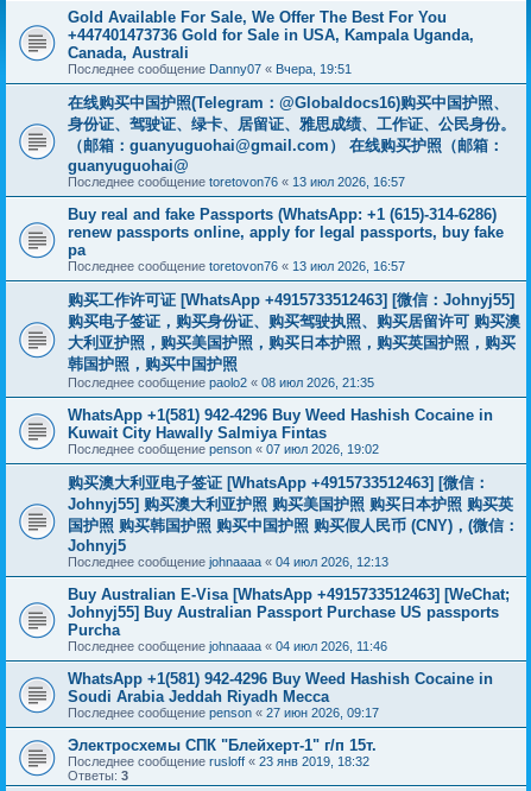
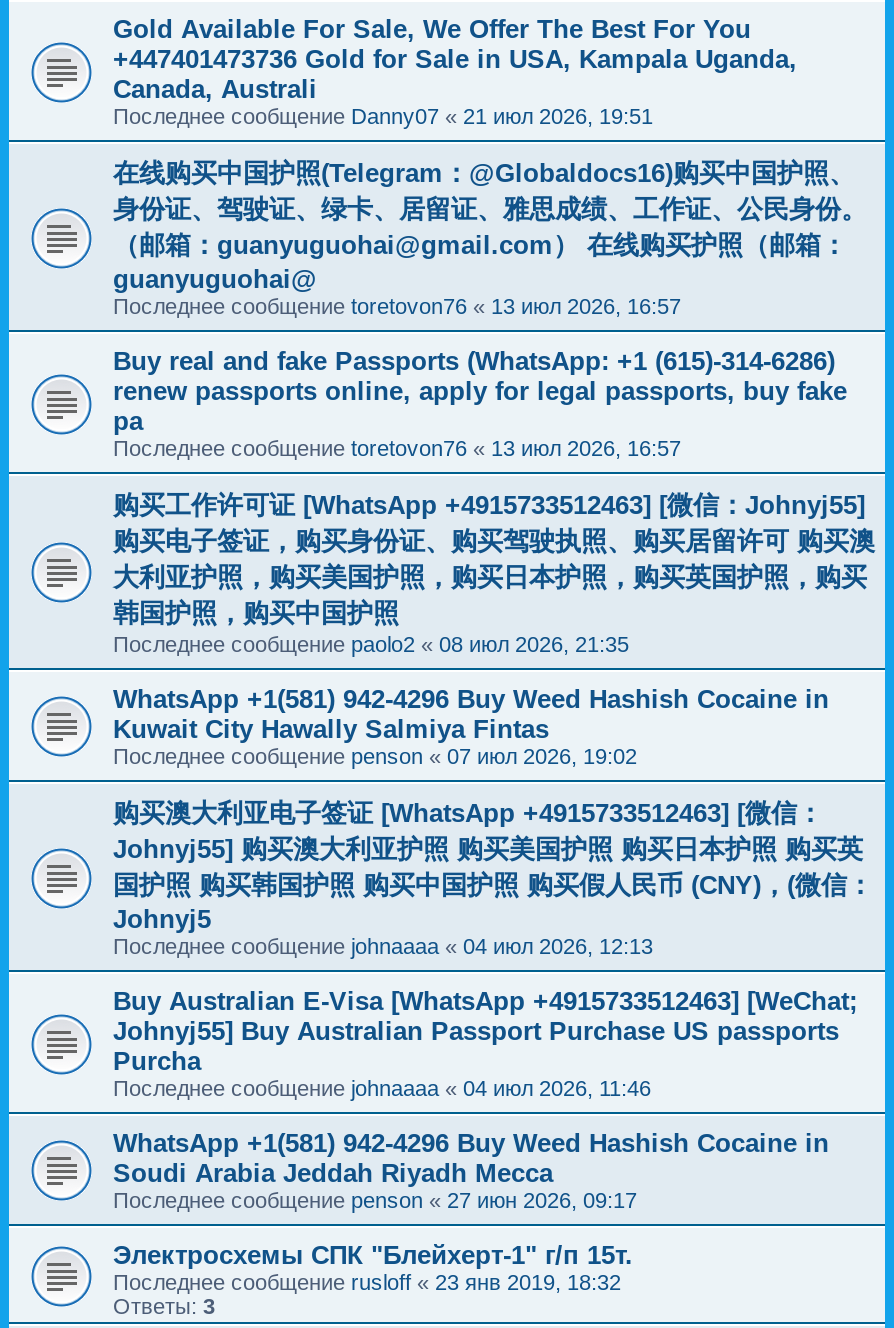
[68,62,352,76] Последнее сообщение Danny07 «Вчера, 19:51 -> [113,104,653,128] Последнее сообщение Danny07 «21 июл 2026, 19:51

